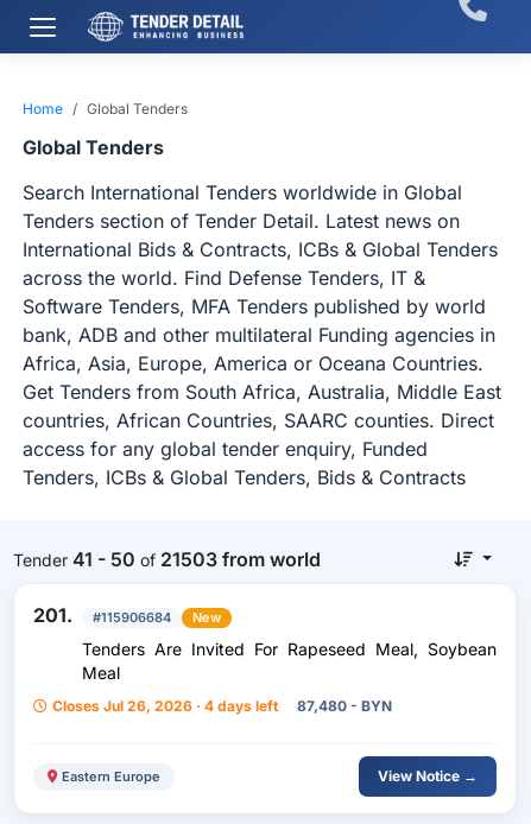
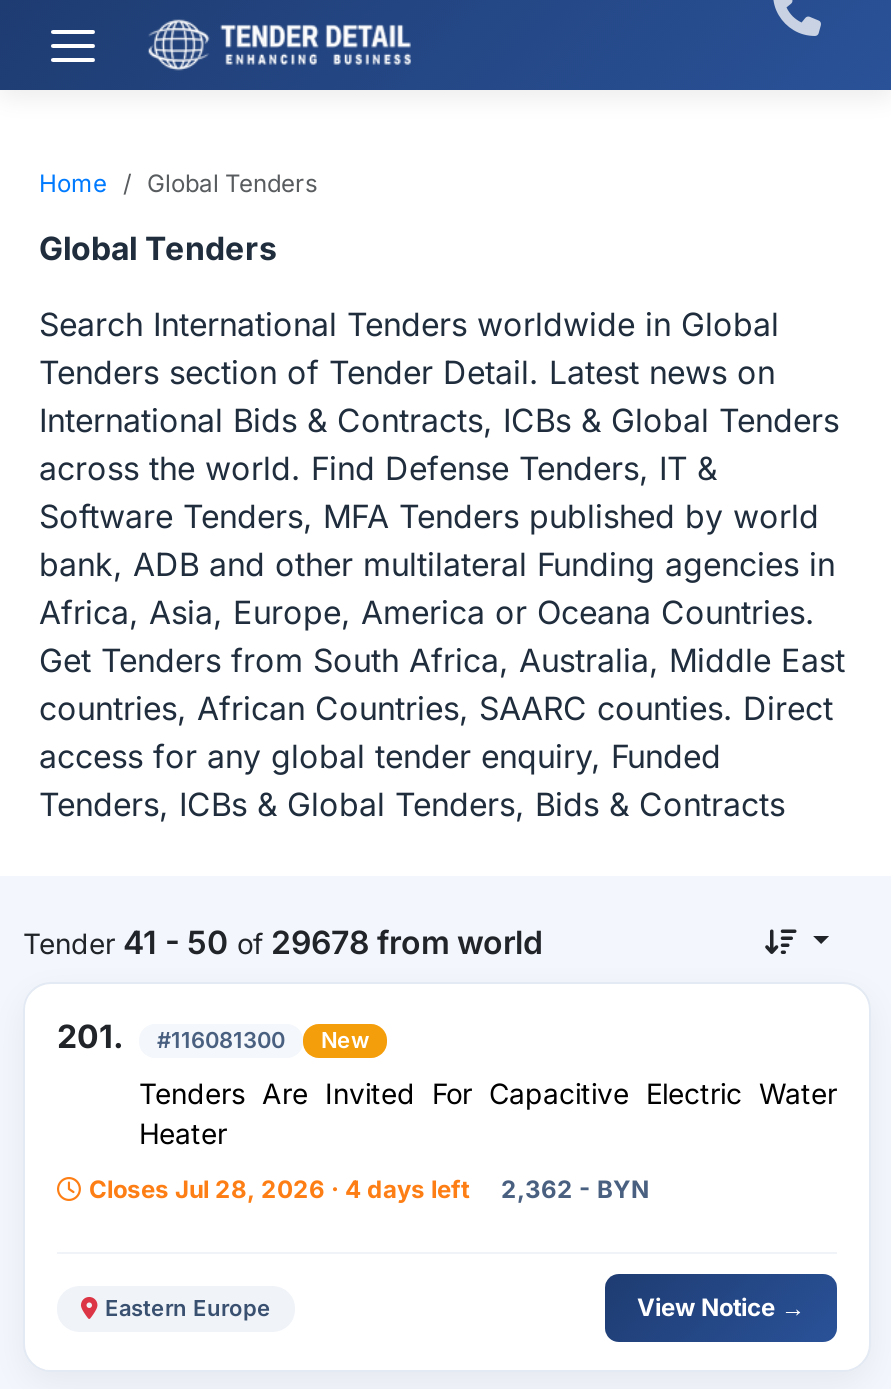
[13,547,321,571] Tender 41 - 50 of 21503 from world -> [23,921,543,961] Tender 41 - 50 of 29678 from world
[33,603,221,627] 201. #115906684 New -> [57,1016,369,1056] 201. #116081300 New
[82,639,497,683] Tenders Are Invited For Rapeseed Meal, Soybean | Meal -> [139,1076,837,1150] Tenders Are Invited For Capacitive Electric Water | Heater
[52,697,392,715] Closes Jul 26, 2026 · 4 days left | 87,480 - BYN -> [89,1174,649,1204] Closes Jul 28, 2026 · 4 days left | 2,362 - BYN

